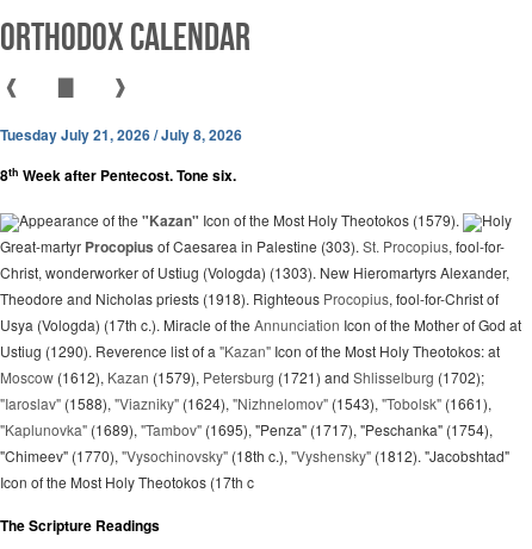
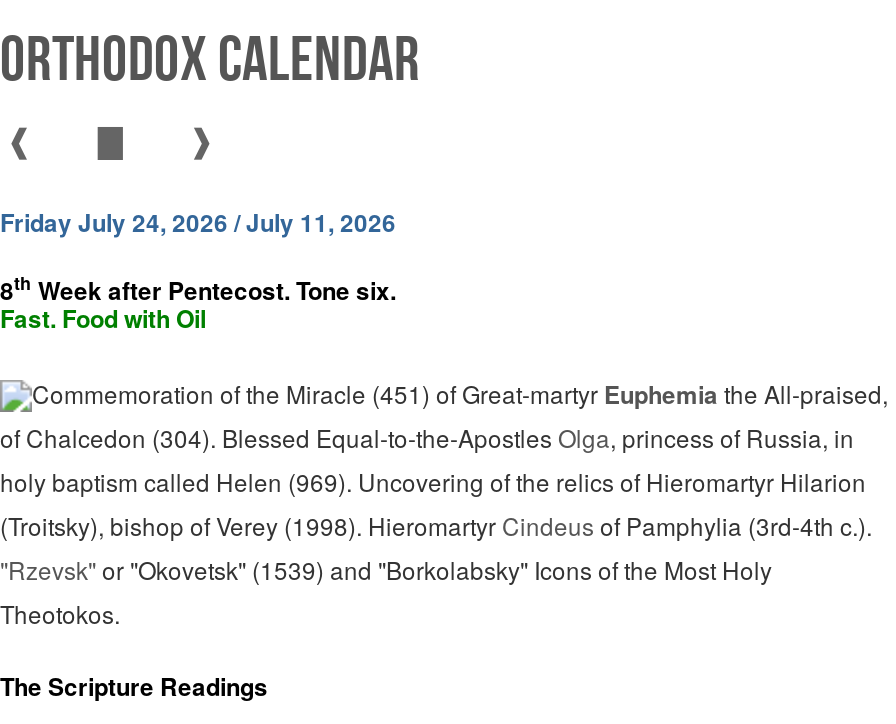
[0,124,242,145] Tuesday July 21, 2026 / July 8, 2026 -> [0,203,396,239] Friday July 24, 2026 / July 11, 2026
[0,210,521,492] Appearance of the "Kazan" Icon of the Most Holy Theotokos (1579). | Holy | Great-martyr Procopius of Caesarea in Palestine (303). St. Procopius, fool-for- | Christ, wonderworker of Ustiug (Vologda) (1303). New Hieromartyrs Alexander, | Theodore and Nicholas priests (1918). Righteous Procopius, fool-for-Christ of | Usya (Vologda) (17th c.). Miracle of the Annunciation Icon of the Mother of God at | Ustiug (1290). Reverence list of a "Kazan" Icon of the Most Holy Theotokos: at | Moscow (1612), Kazan (1579), Petersburg (1721) and Shlisselburg (1702); | "Iaroslav" (1588), "Viazniky" (1624), "Nizhnelomov" (1543), "Tobolsk" (1661), | "Kaplunovka" (1689), "Tambov" (1695), "Penza" (1717), "Peschanka" (1754), | "Chimeev" (1770), "Vysochinovsky" (18th c.), "Vyshensky" (1812). "Jacobshtad" | Icon of the Most Holy Theotokos (17th c -> [0,299,888,629] Fast. Food with Oil | Commemoration of the Miracle (451) of Great-martyr Euphemia the All-praised, | of Chalcedon (304). Blessed Equal-to-the-Apostles Olga, princess of Russia, in | holy baptism called Helen (969). Uncovering of the relics of Hieromartyr Hilarion | (Troitsky), bishop of Verey (1998). Hieromartyr Cindeus of Pamphylia (3rd-4th c.). | "Rzevsk" or "Okovetsk" (1539) and "Borkolabsky" Icons of the Most Holy | Theotokos.

